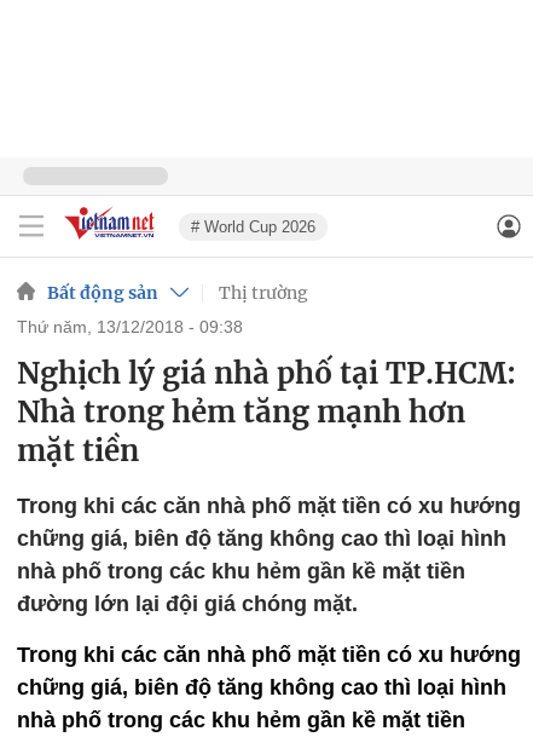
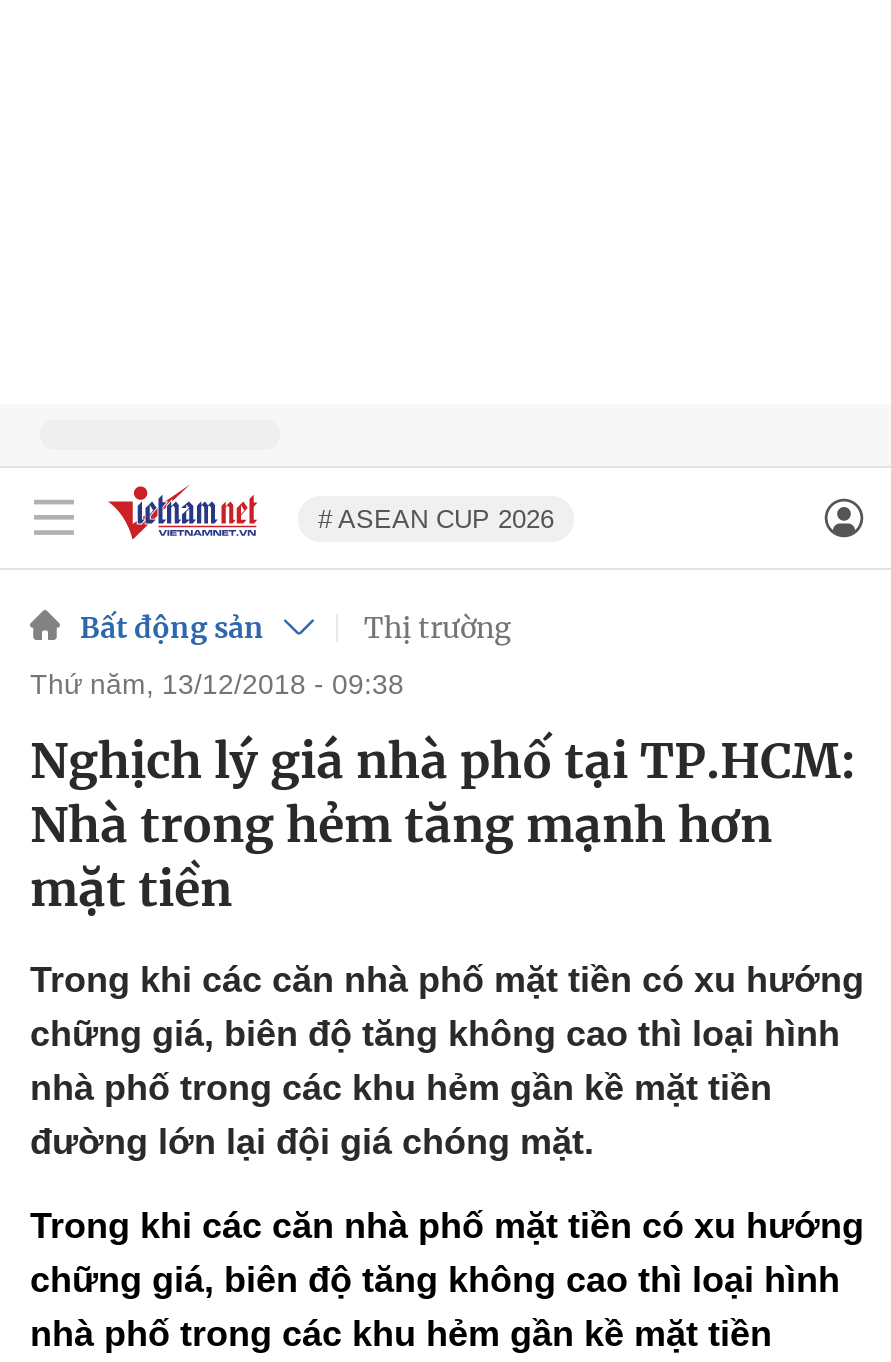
[191,217,315,235] # World Cup 2026 -> [318,503,554,533] # ASEAN CUP 2026

